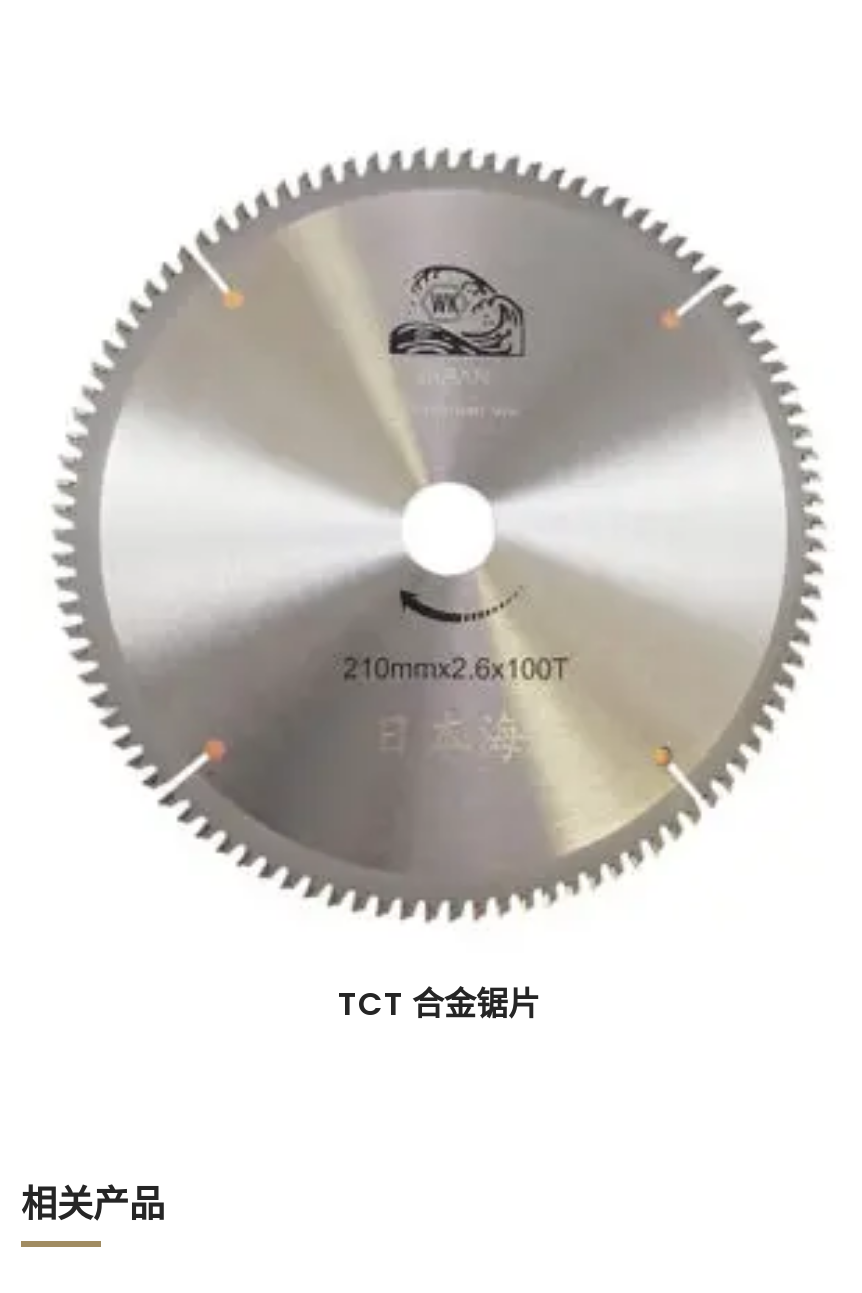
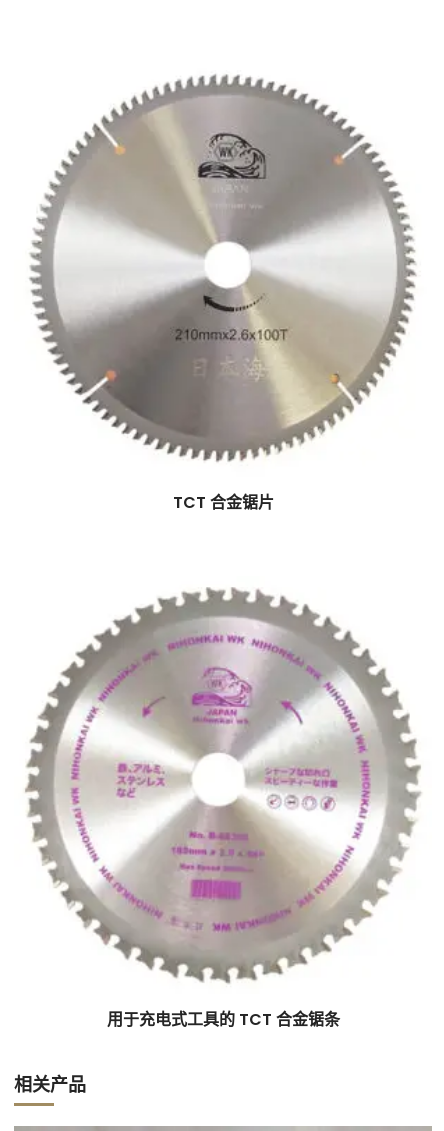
none -> [24,587,422,1031] [image] | 用于充电式工具的 TCT 合金锯条

